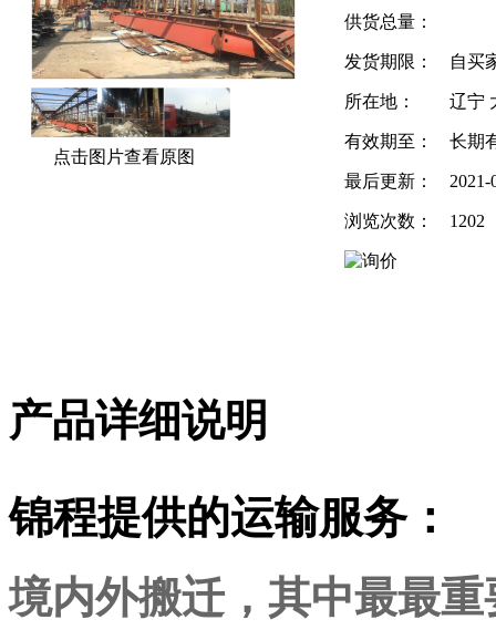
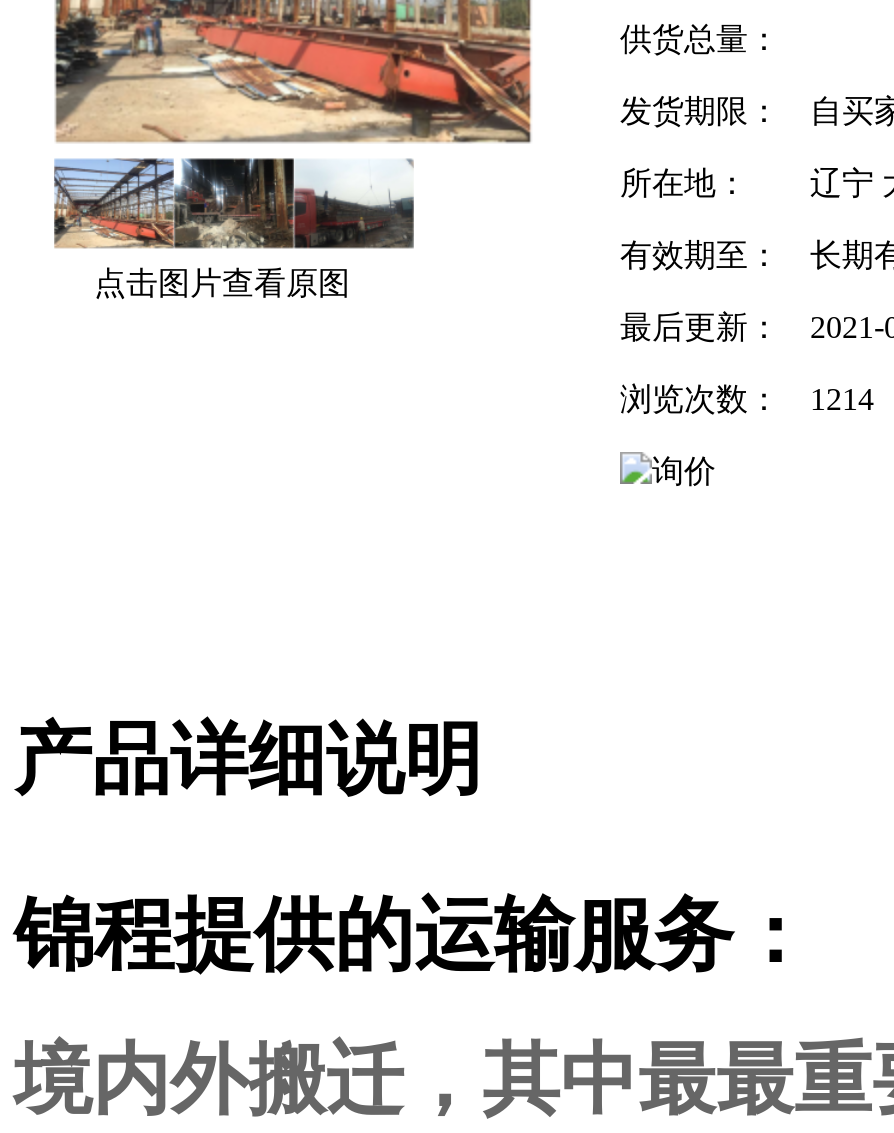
[344,211,485,230] 浏览次数： 1202 -> [620,382,874,416] 浏览次数： 1214

